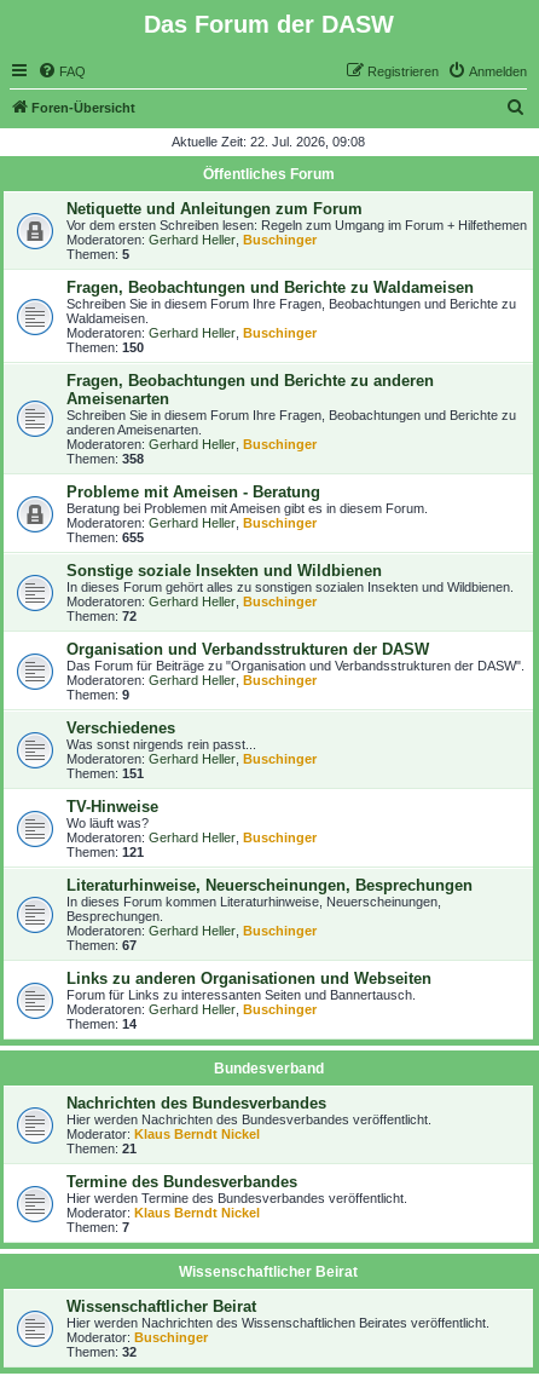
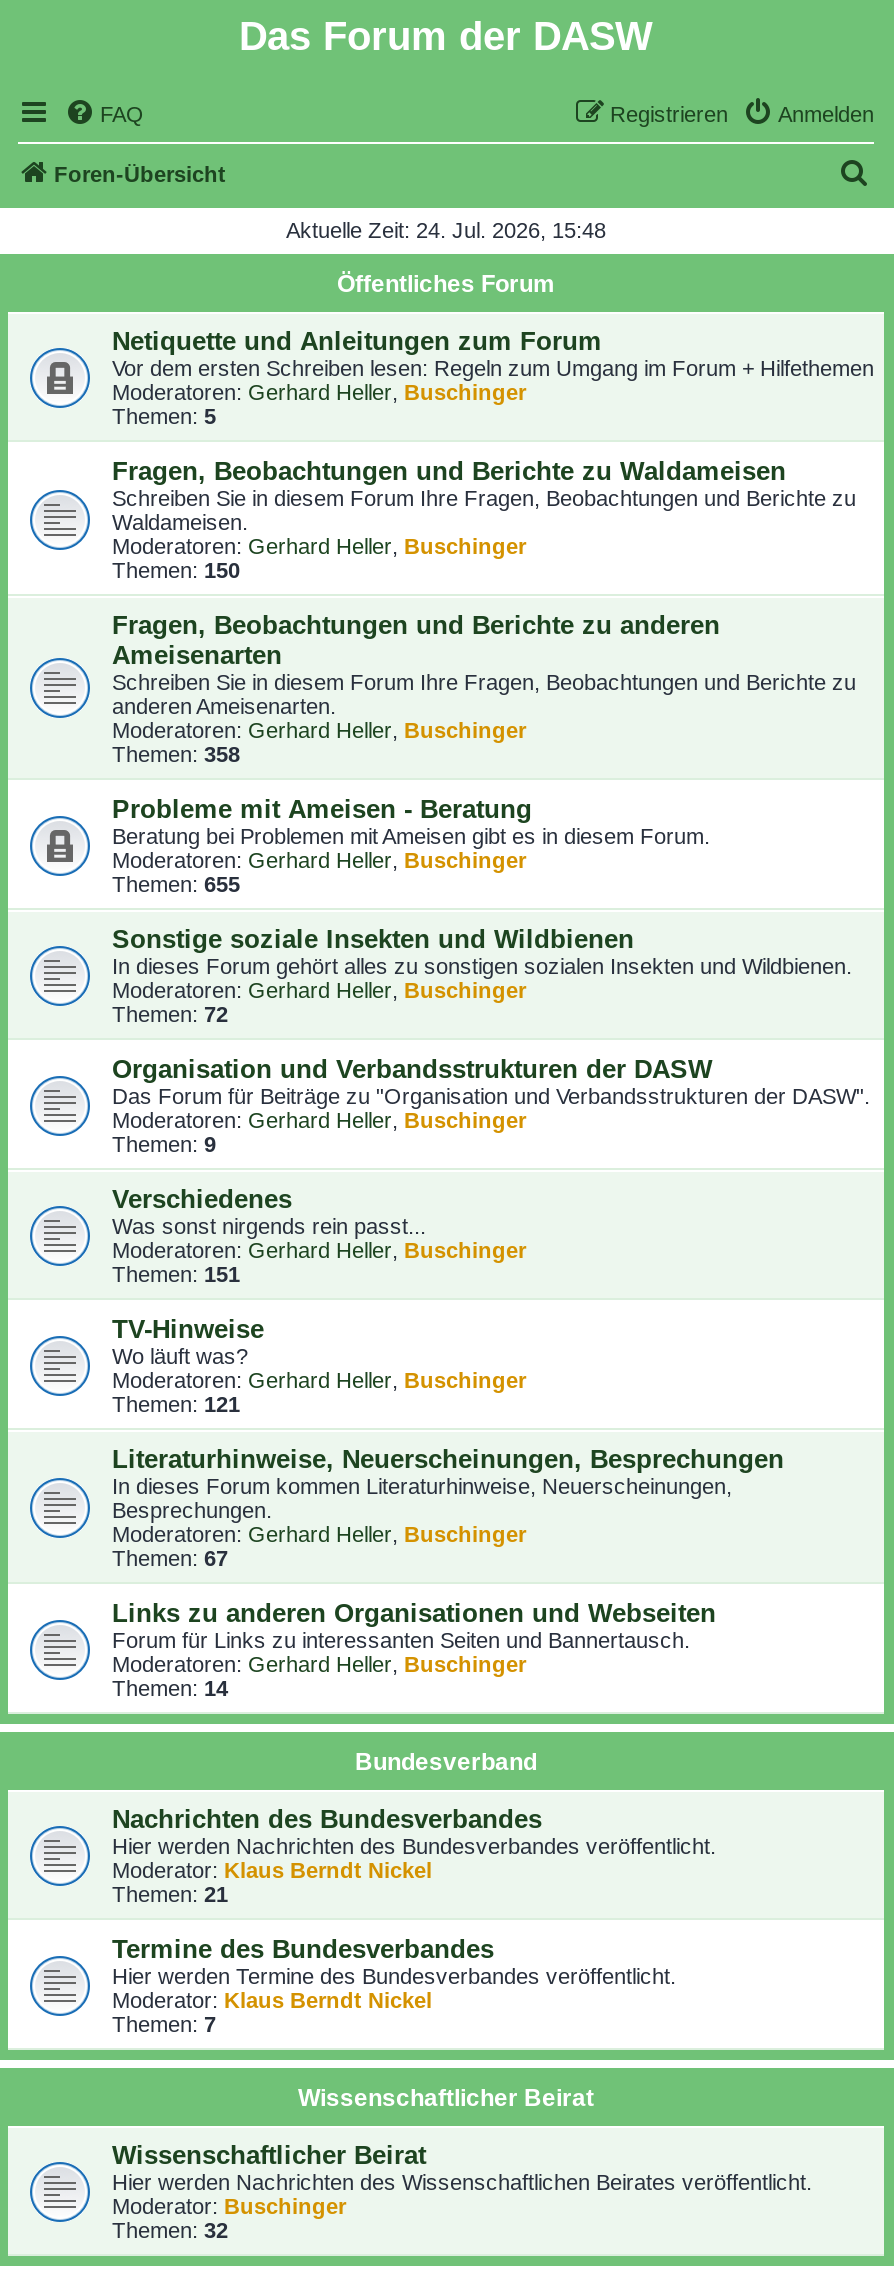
[172,134,365,149] Aktuelle Zeit: 22. Jul. 2026, 09:08 -> [286,218,606,242] Aktuelle Zeit: 24. Jul. 2026, 15:48

